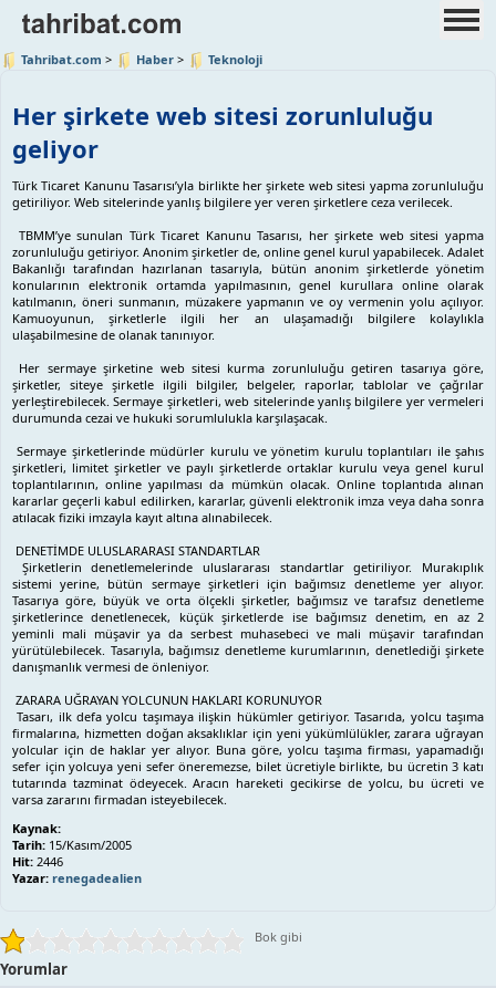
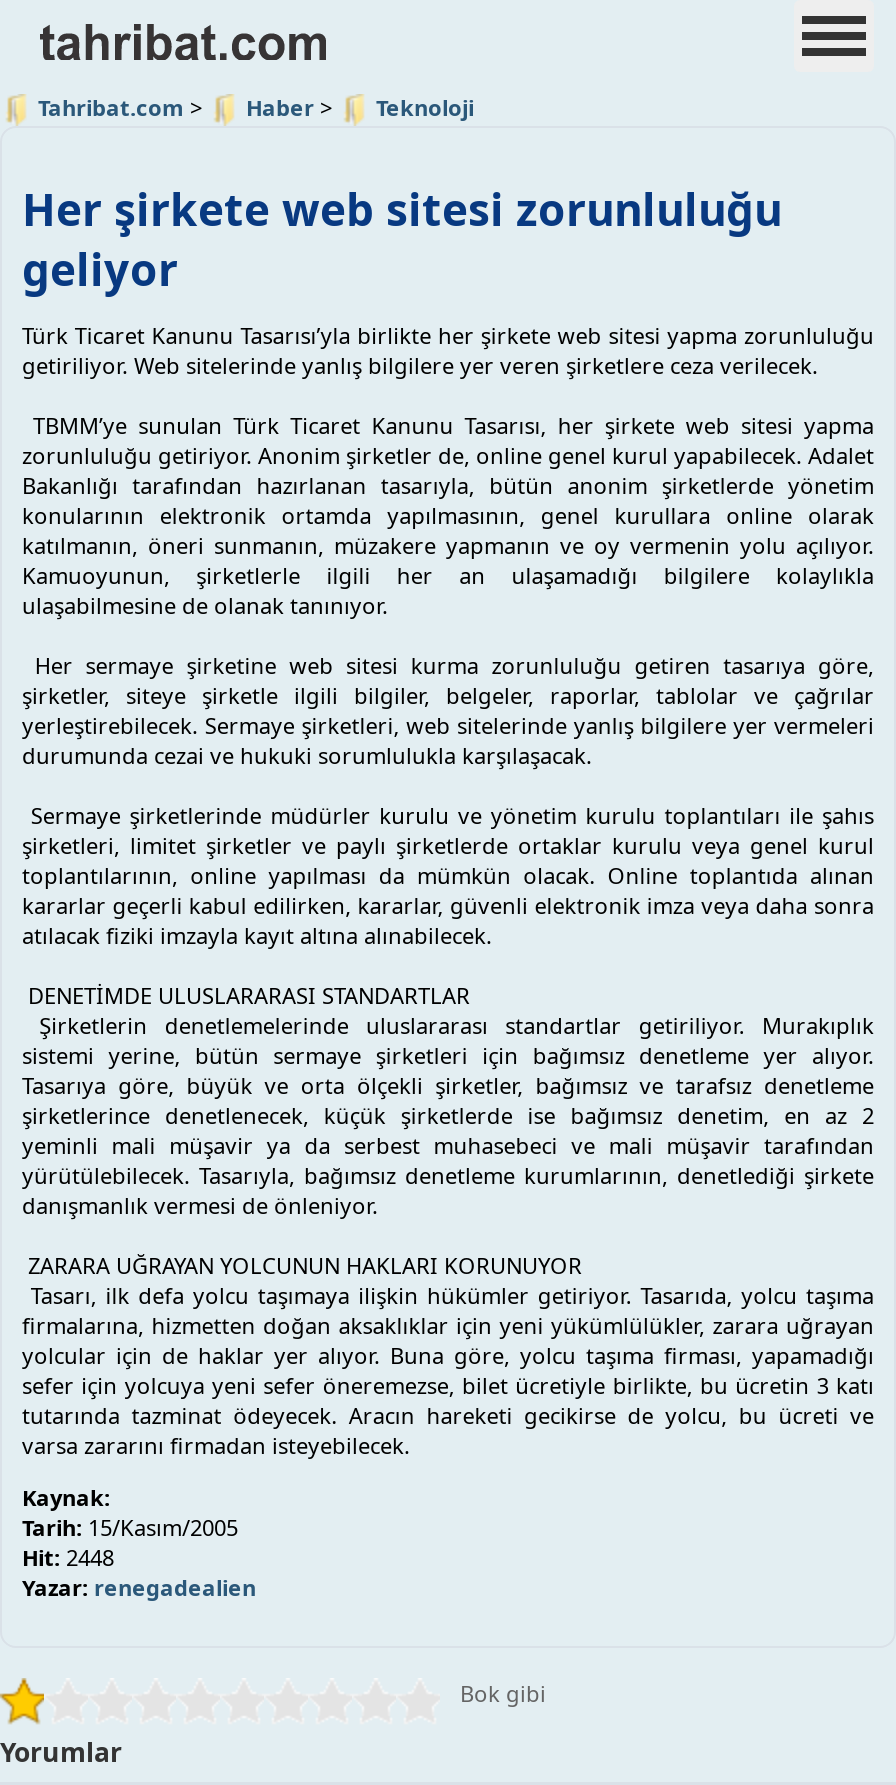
[12,853,63,870] Hit: 2446 -> [22,1543,114,1573] Hit: 2448

